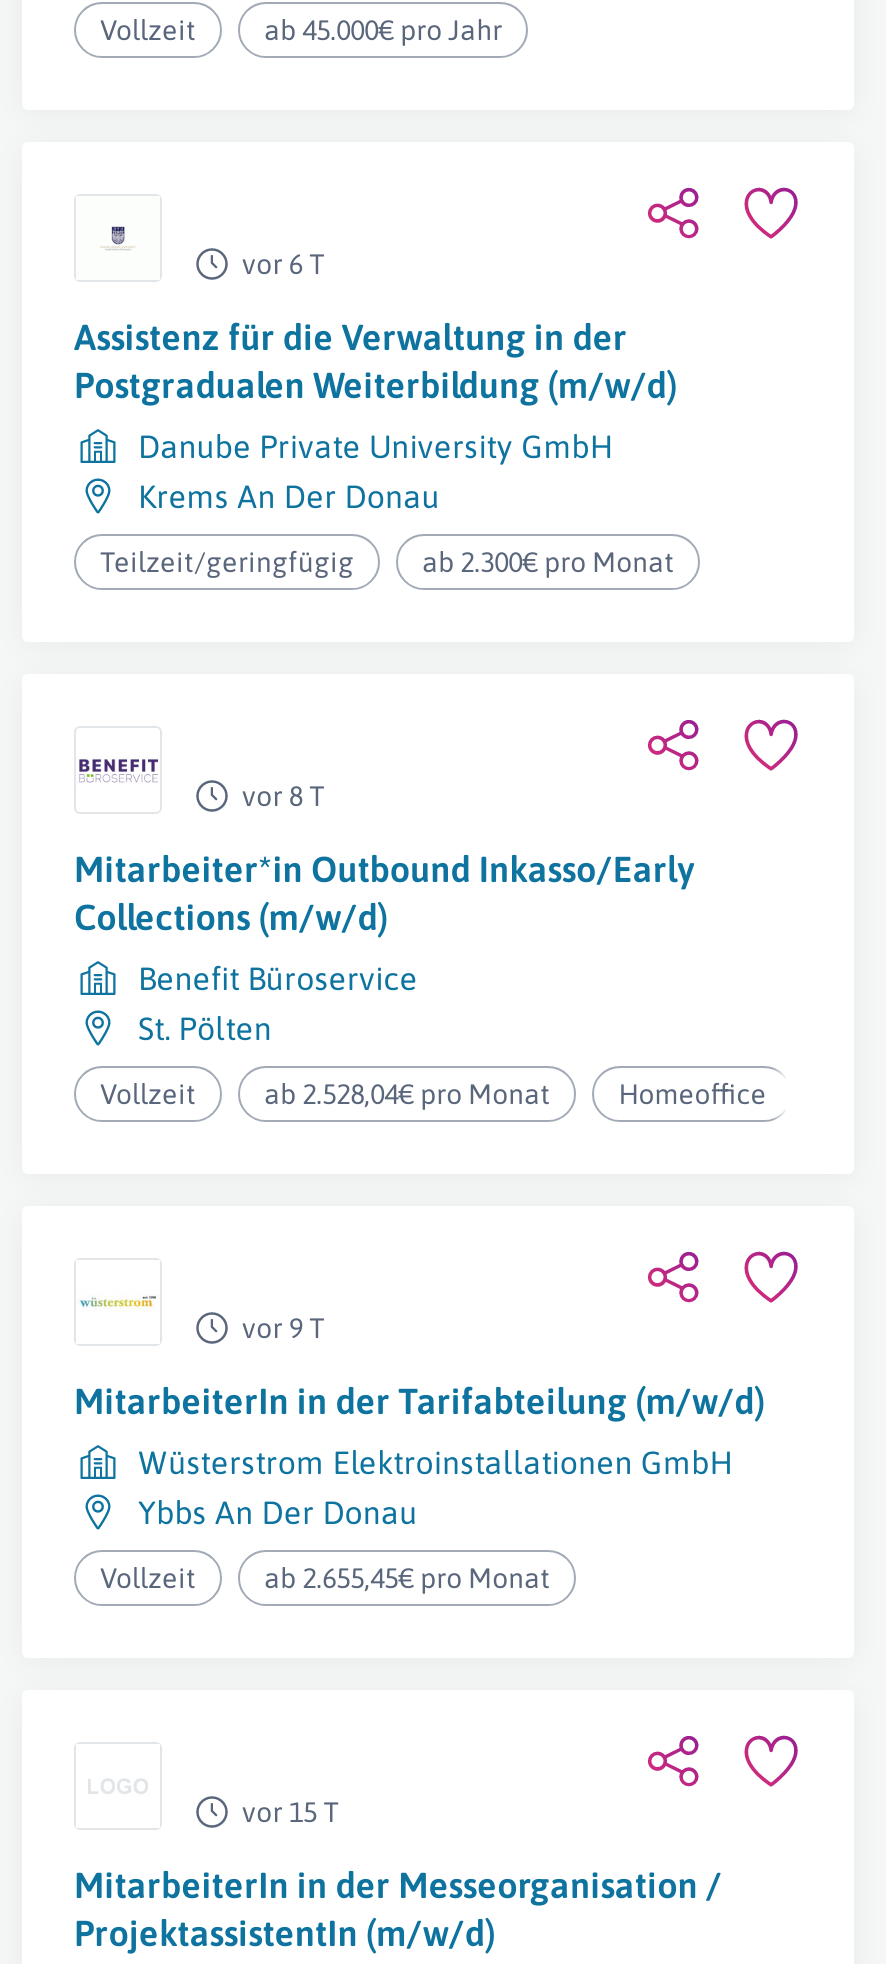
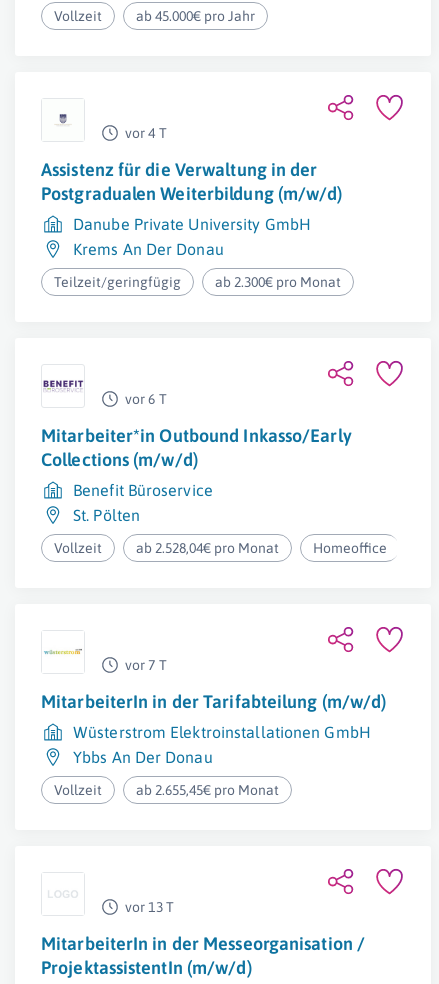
[242,248,325,280] vor 6 T -> [125,125,167,141] vor 4 T
[242,780,325,812] vor 8 T -> [125,391,167,407] vor 6 T
[242,1312,325,1344] vor 9 T -> [125,657,167,673] vor 7 T
[242,1796,340,1828] vor 15 T -> [125,899,174,915] vor 13 T

